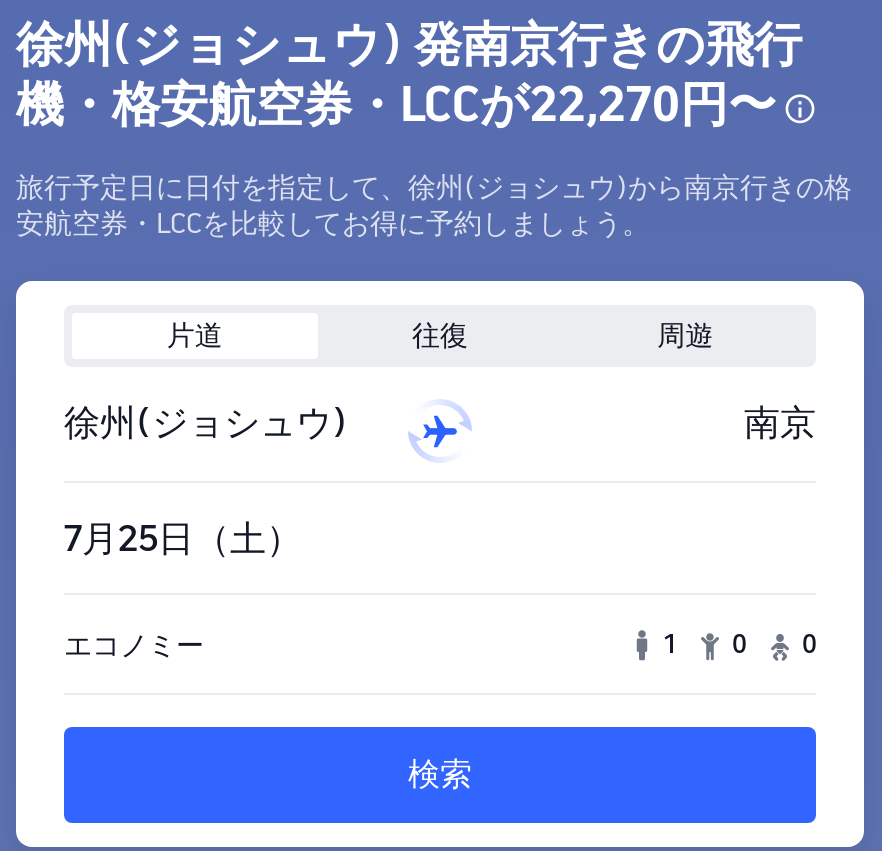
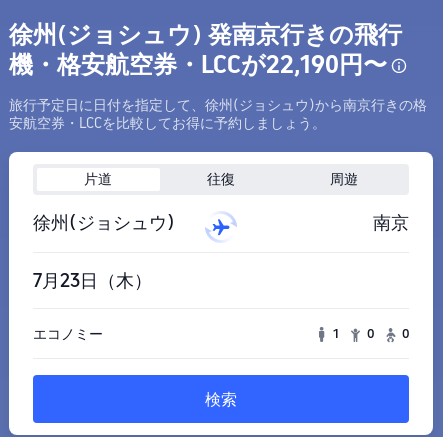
[16,75,776,133] 機・格安航空券・LCCが22,270円〜 -> [9,49,387,78] 機・格安航空券・LCCが22,190円〜
[64,517,302,559] 7月25日（土） -> [33,270,152,291] 7月23日（木）

